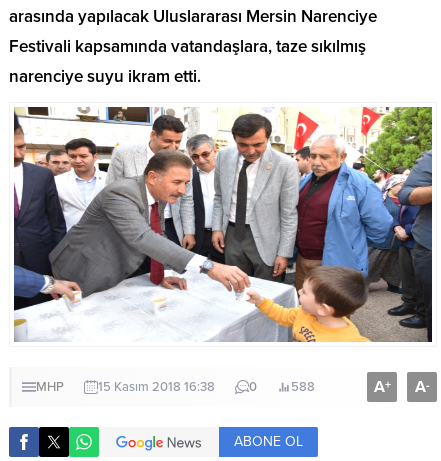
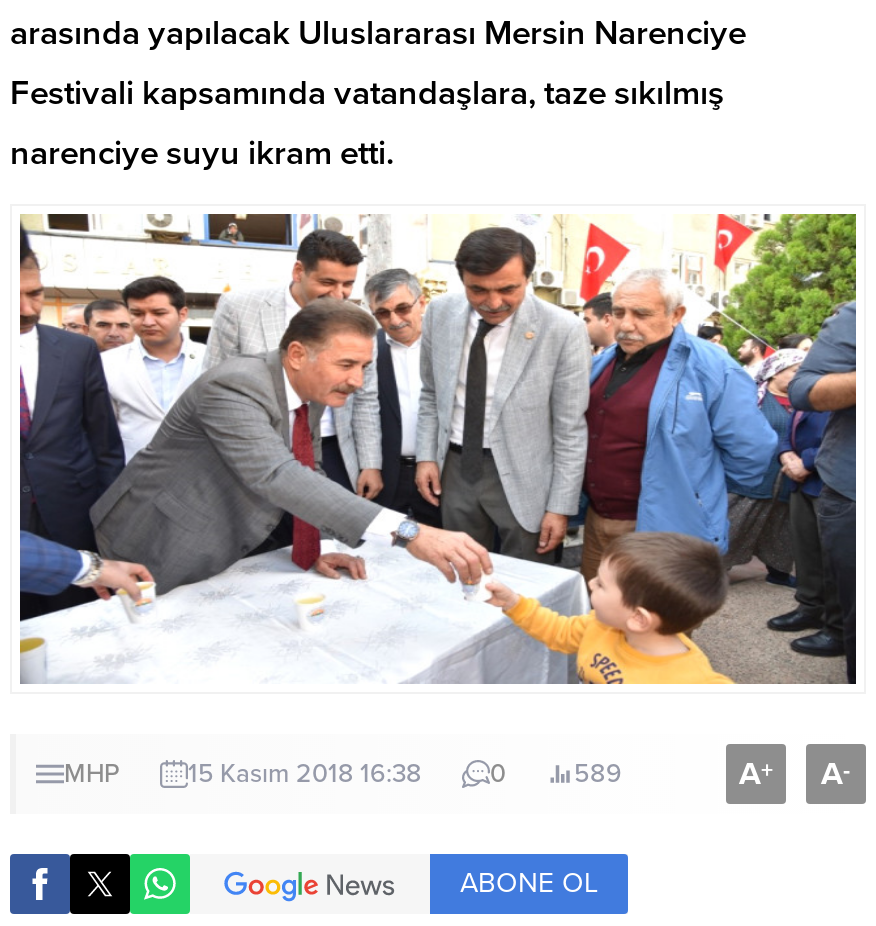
[291,379,315,395] 588 -> [574,758,622,790] 589

